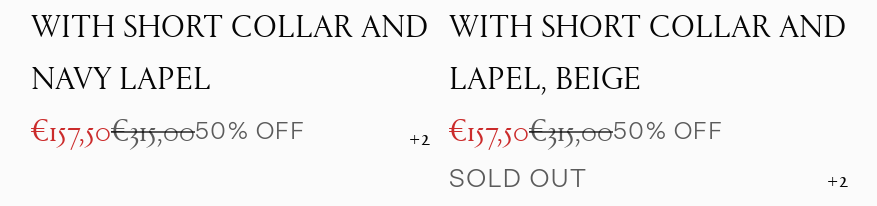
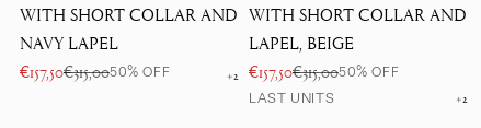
[449,163,587,193] SOLD OUT -> [249,90,335,106] LAST UNITS

